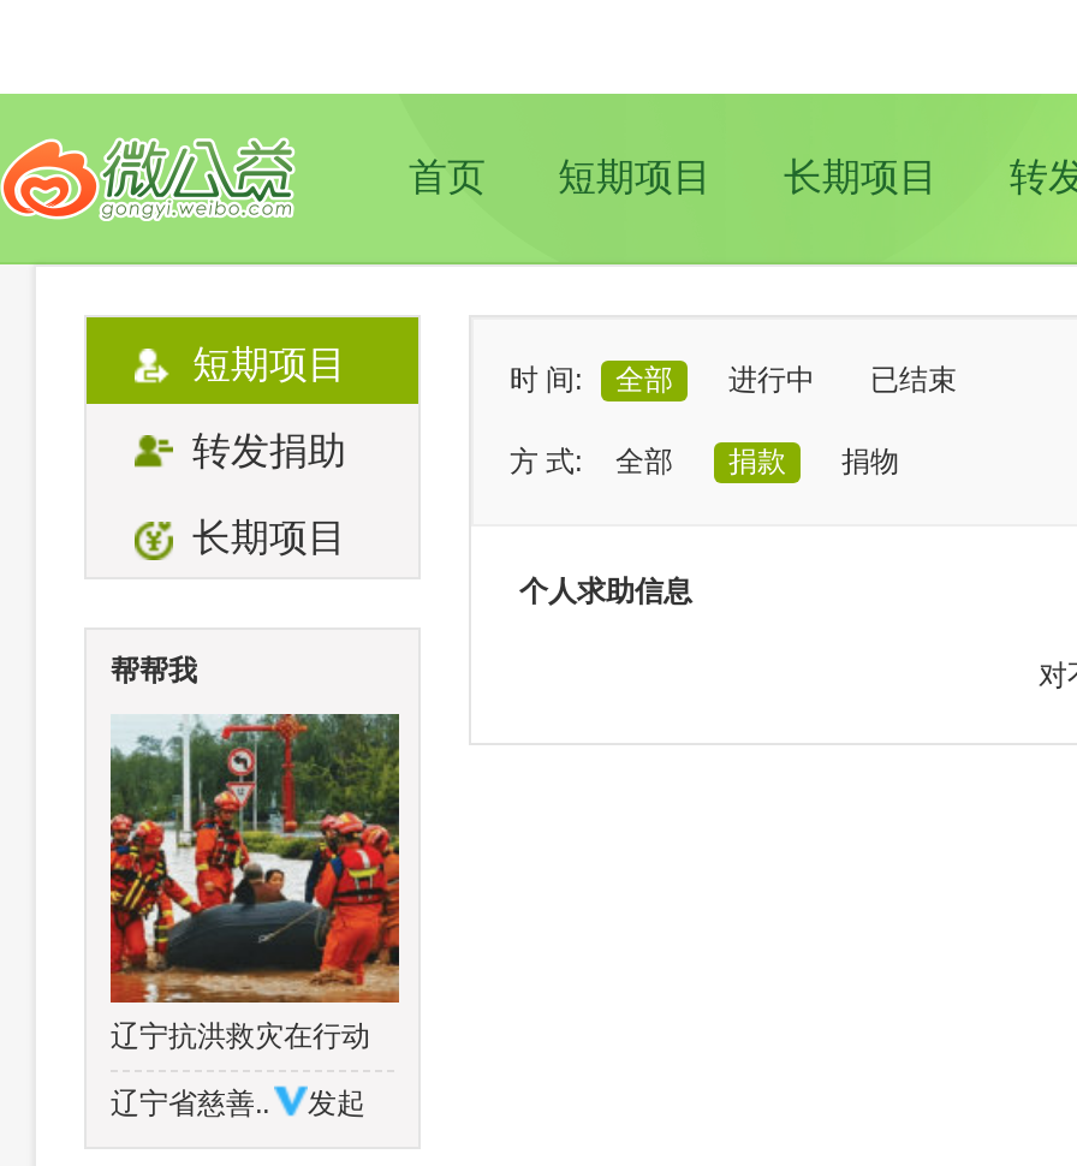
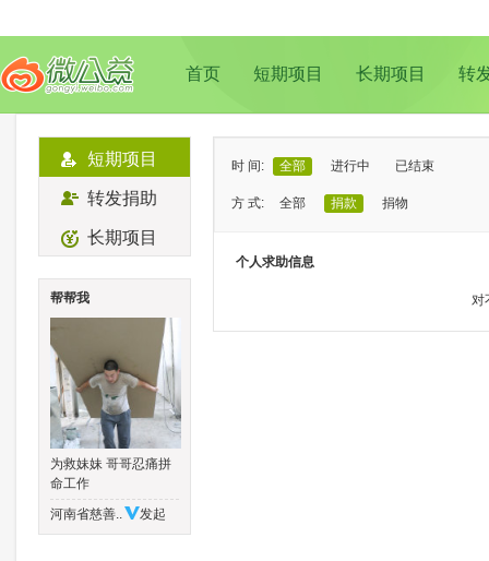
[108,712,401,1053] [image] | 辽宁抗洪救灾在行动 -> [49,317,182,491] [image] | 为救妹妹 哥哥忍痛拼 | 命工作
[111,1087,269,1120] 辽宁省慈善.. -> [50,506,122,522] 河南省慈善..

